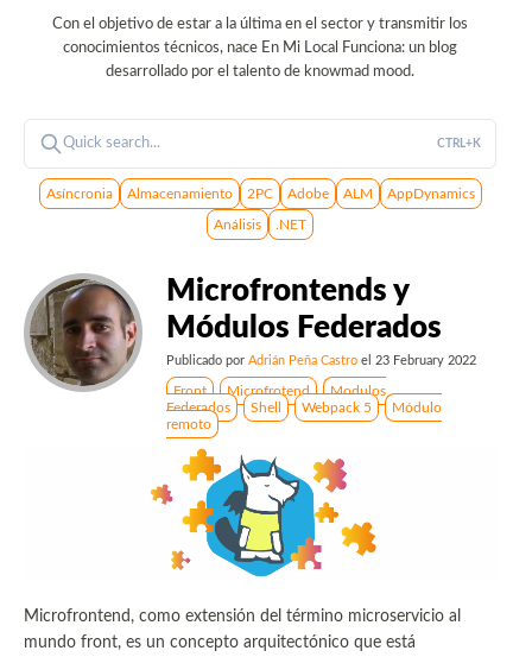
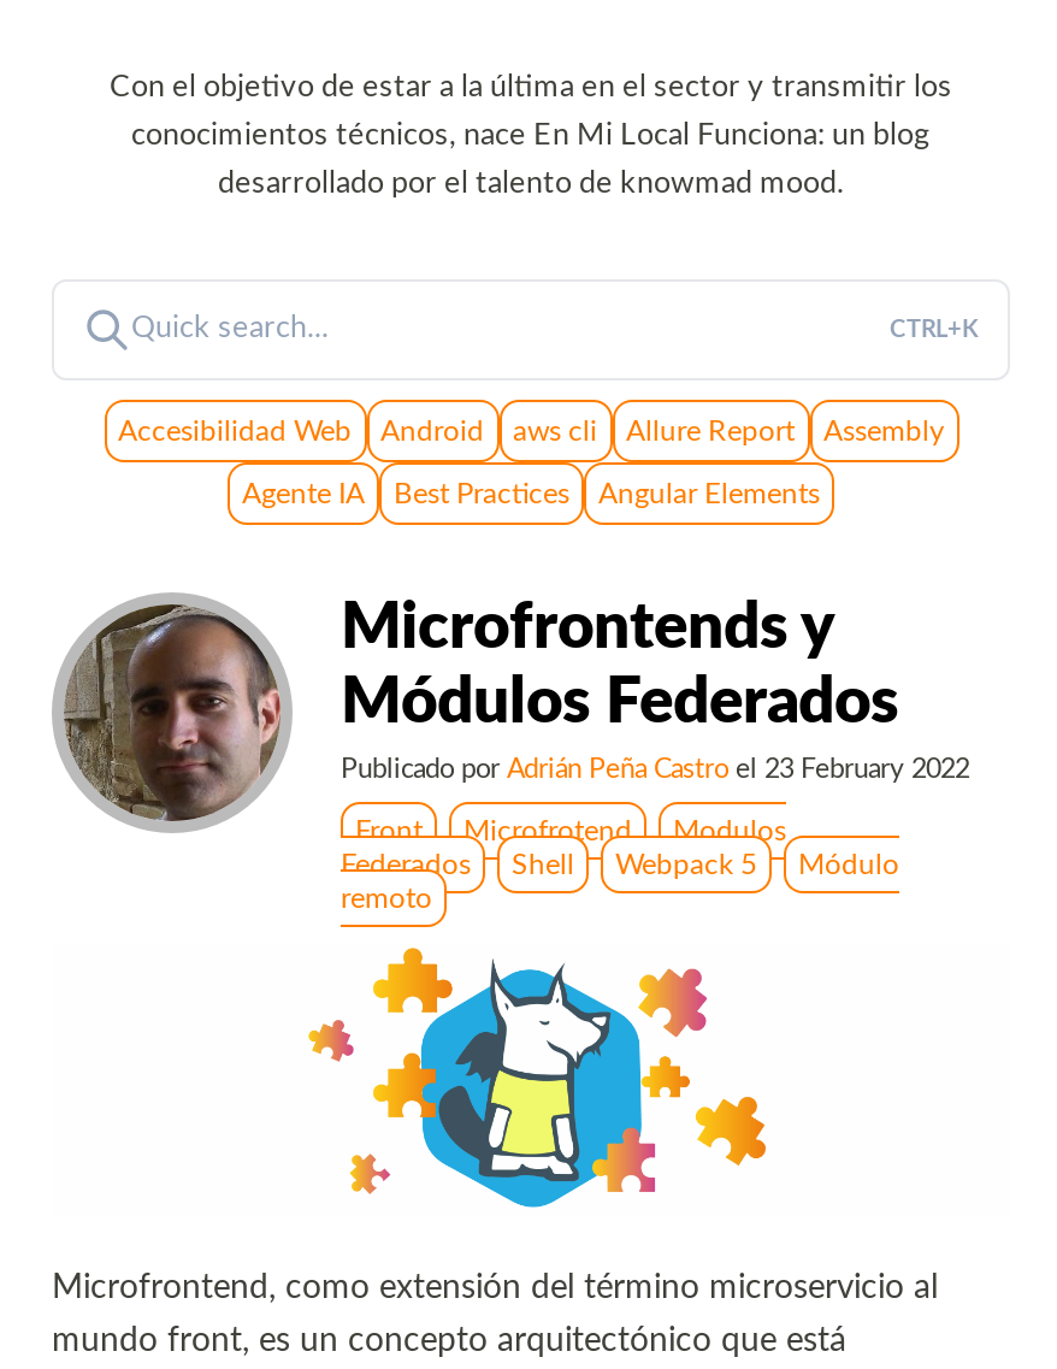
[46,186,474,200] Asíncronia | Almacenamiento | 2PC | Adobe | ALM | AppDynamics -> [118,415,944,444] Accesibilidad Web | Android | aws cli | Allure Report | Assembly
[214,217,306,231] Análisis | .NET -> [242,478,820,507] Agente IA | Best Practices | Angular Elements

